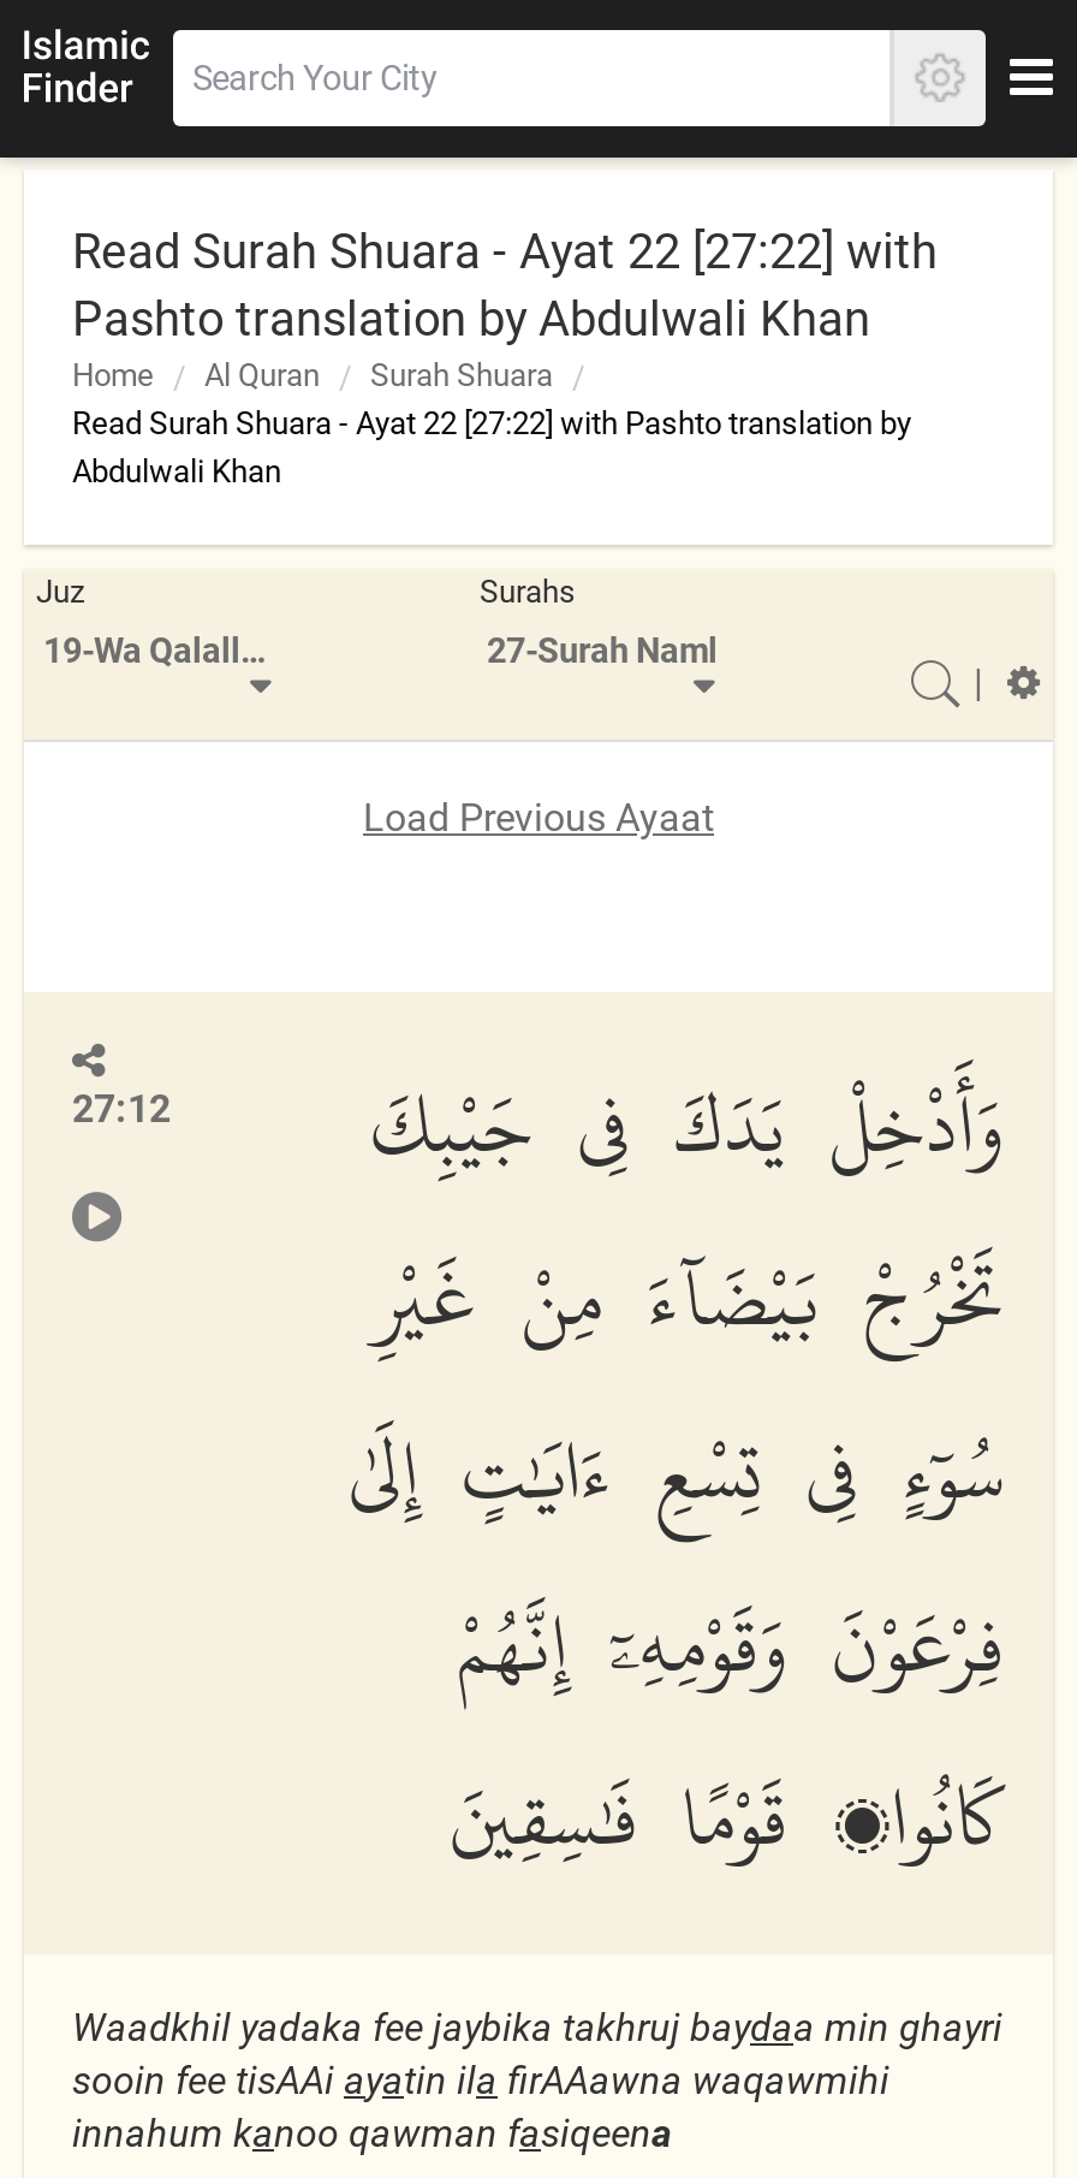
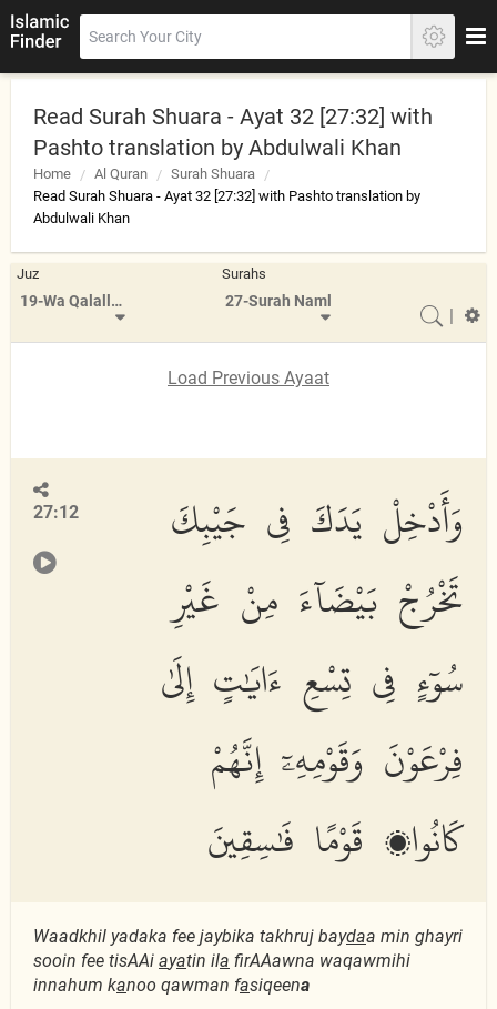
[72,222,938,280] Read Surah Shuara - Ayat 22 [27:22] with -> [33,103,433,130] Read Surah Shuara - Ayat 32 [27:32] with
[72,405,911,441] Read Surah Shuara - Ayat 22 [27:22] with Pashto translation by -> [33,188,420,204] Read Surah Shuara - Ayat 32 [27:32] with Pashto translation by

